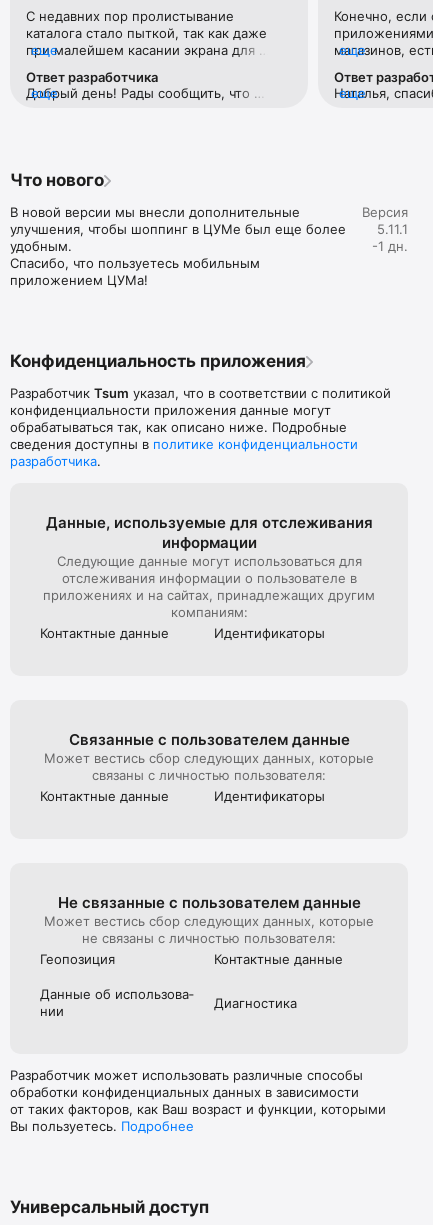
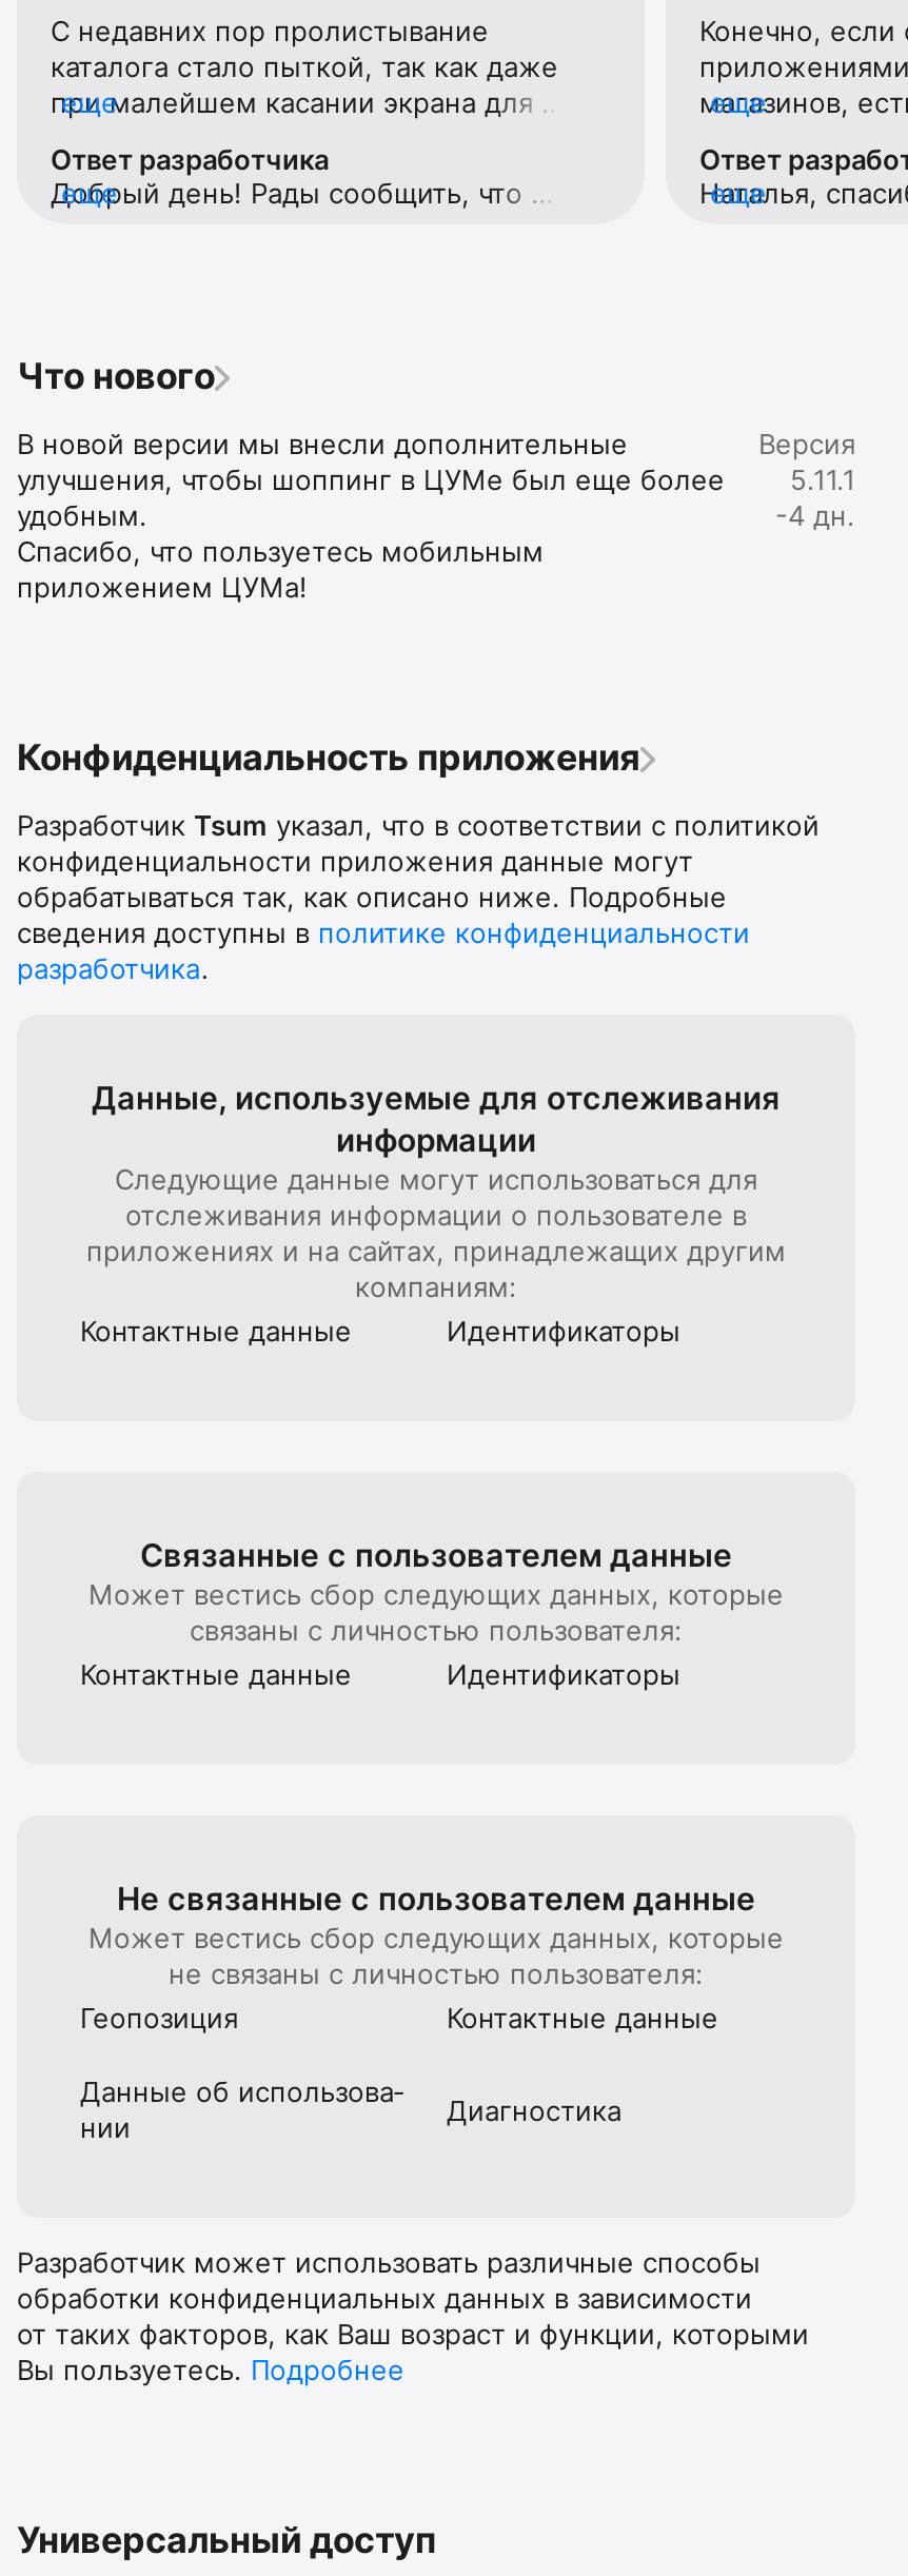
[372,238,408,254] -1 дн. -> [775,499,855,532] -4 дн.

